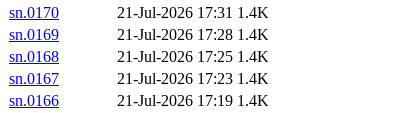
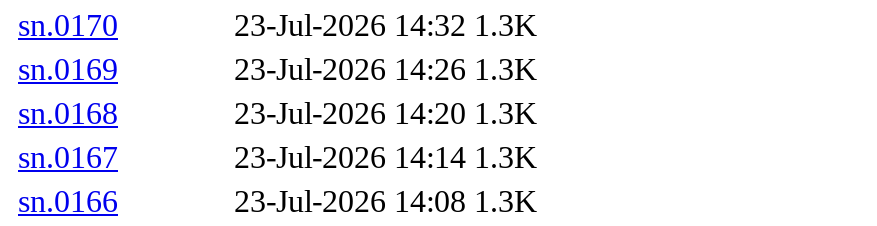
[117,4,269,21] 21-Jul-2026 17:31 1.4K -> [234,9,538,43] 23-Jul-2026 14:32 1.3K
[117,26,269,43] 21-Jul-2026 17:28 1.4K -> [234,53,538,87] 23-Jul-2026 14:26 1.3K
[117,48,269,65] 21-Jul-2026 17:25 1.4K -> [234,97,538,131] 23-Jul-2026 14:20 1.3K
[117,70,269,87] 21-Jul-2026 17:23 1.4K -> [234,141,538,175] 23-Jul-2026 14:14 1.3K
[117,92,269,109] 21-Jul-2026 17:19 1.4K -> [234,185,538,219] 23-Jul-2026 14:08 1.3K

